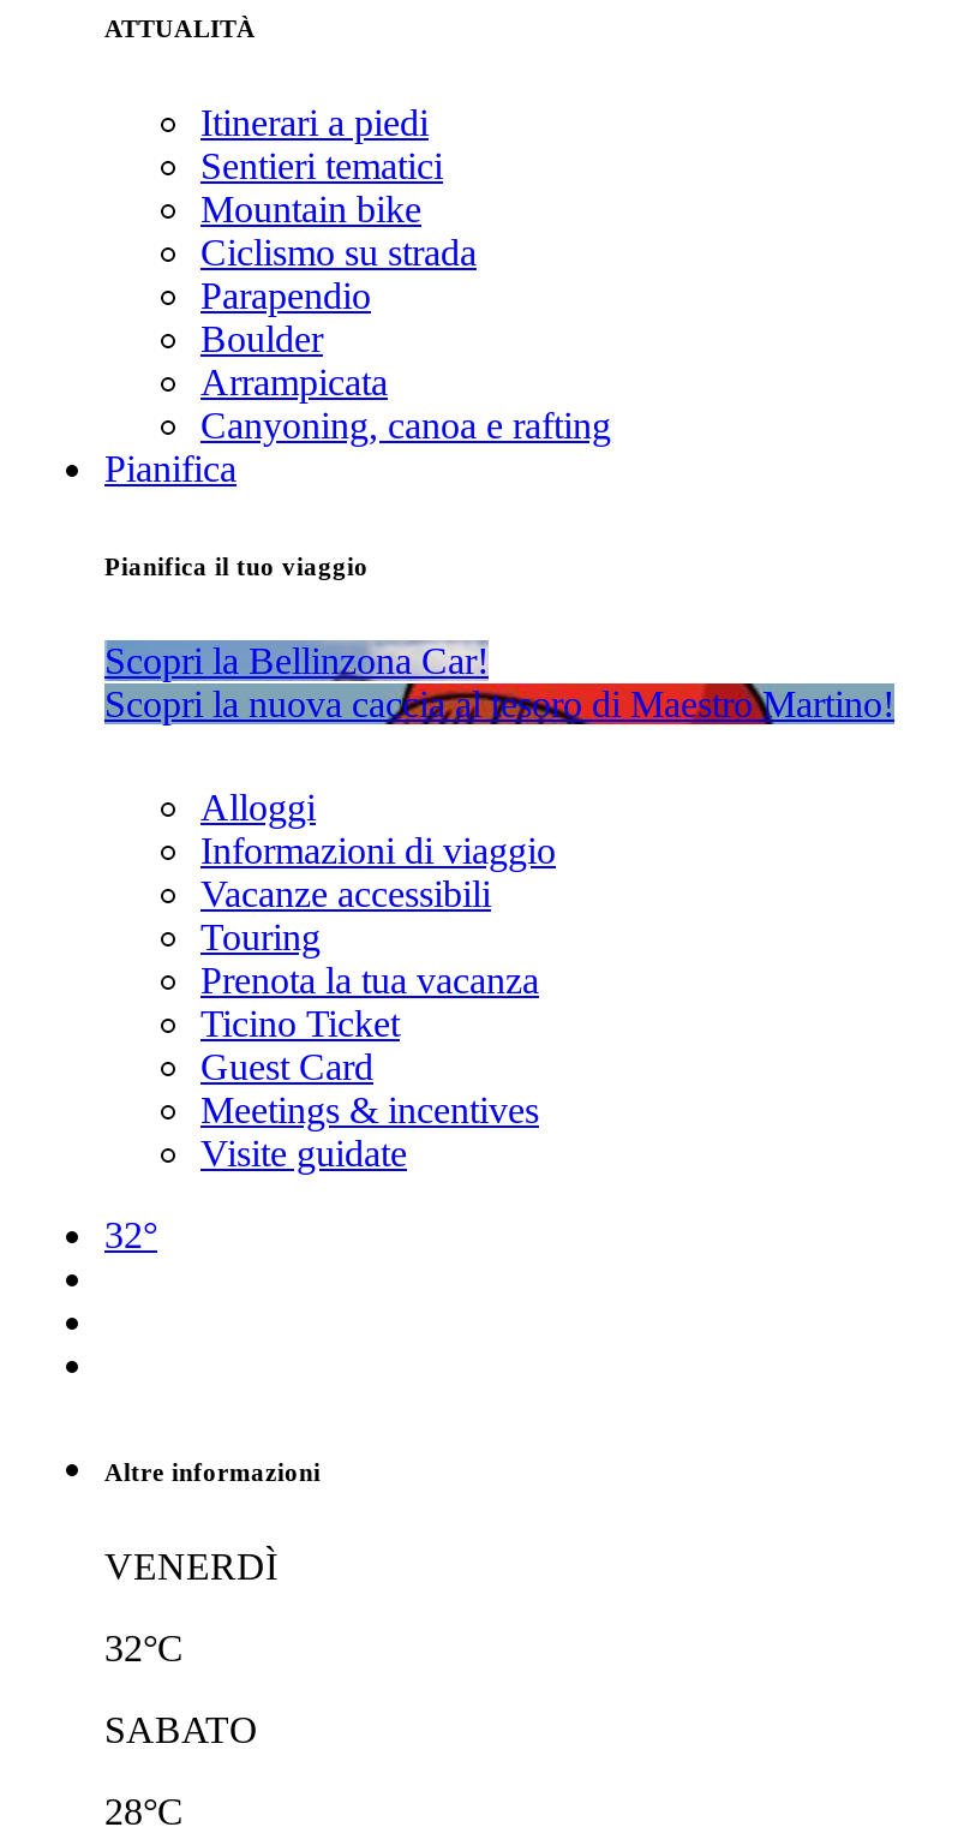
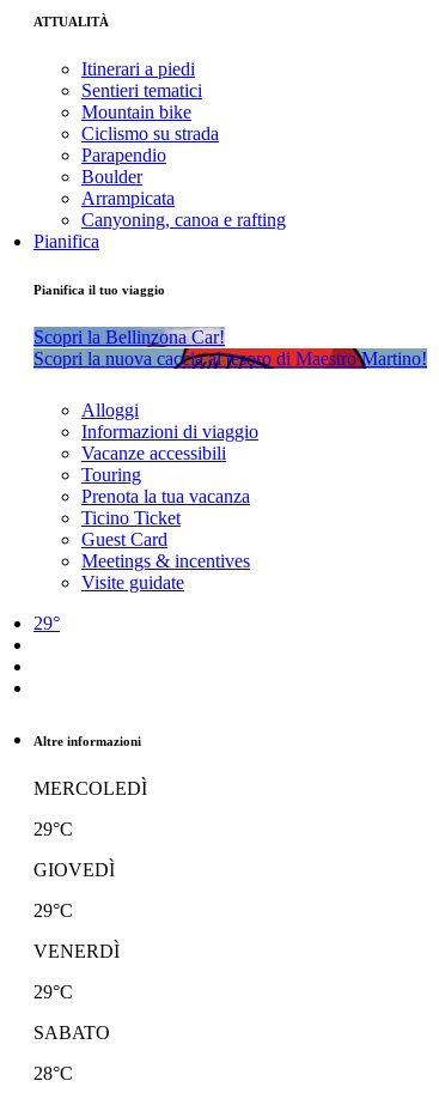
[104,1214,157,1255] 32° -> [33,613,60,633] 29°
none -> [33,778,147,920] MERCOLEDÌ | 29°C | GIOVEDÌ | 29°C
[104,1627,184,1667] 32°C -> [33,981,73,1002] 29°C

